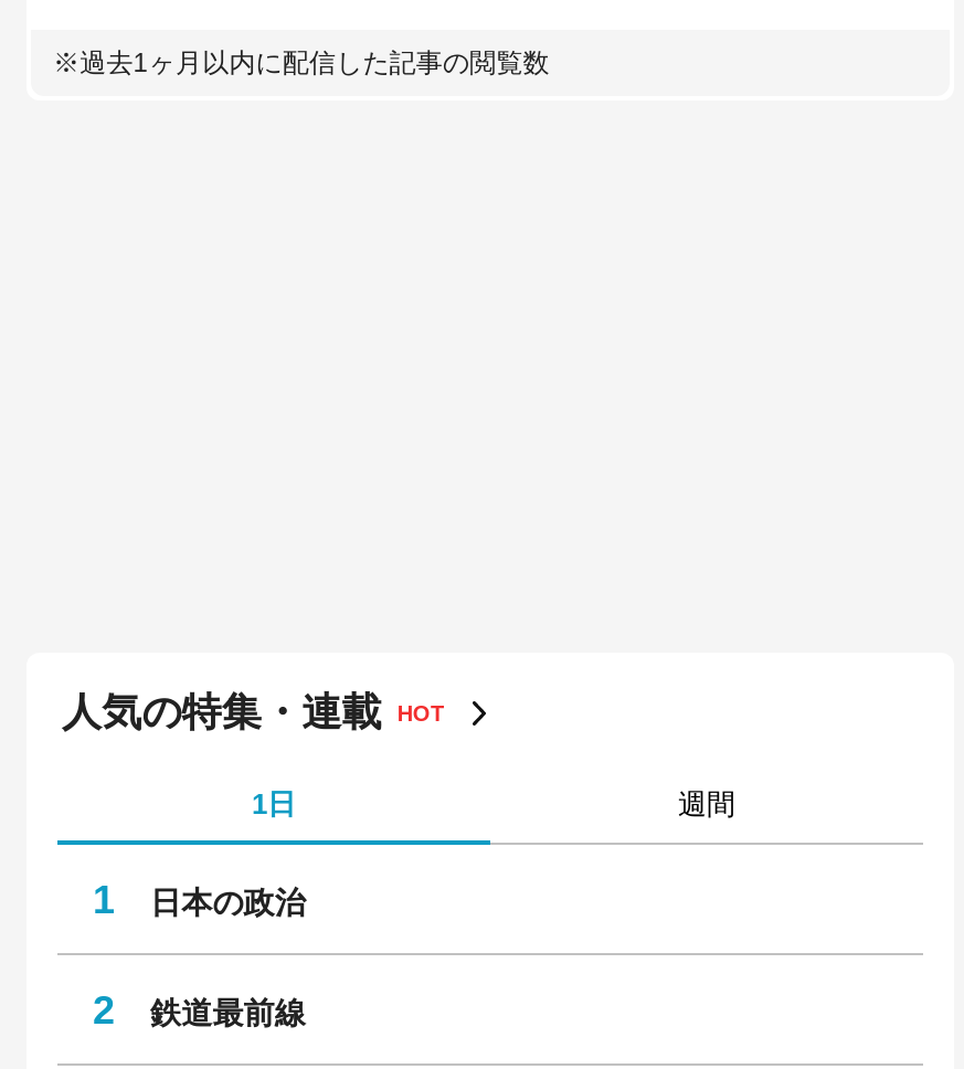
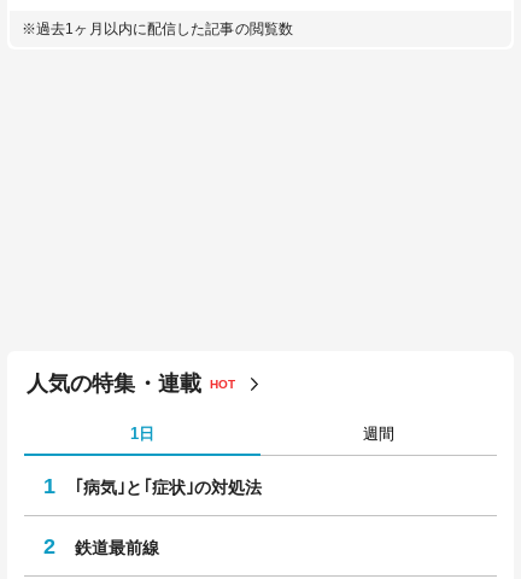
[150,883,306,919] 日本の政治 -> [75,477,262,496] ｢病気｣と｢症状｣の対処法

